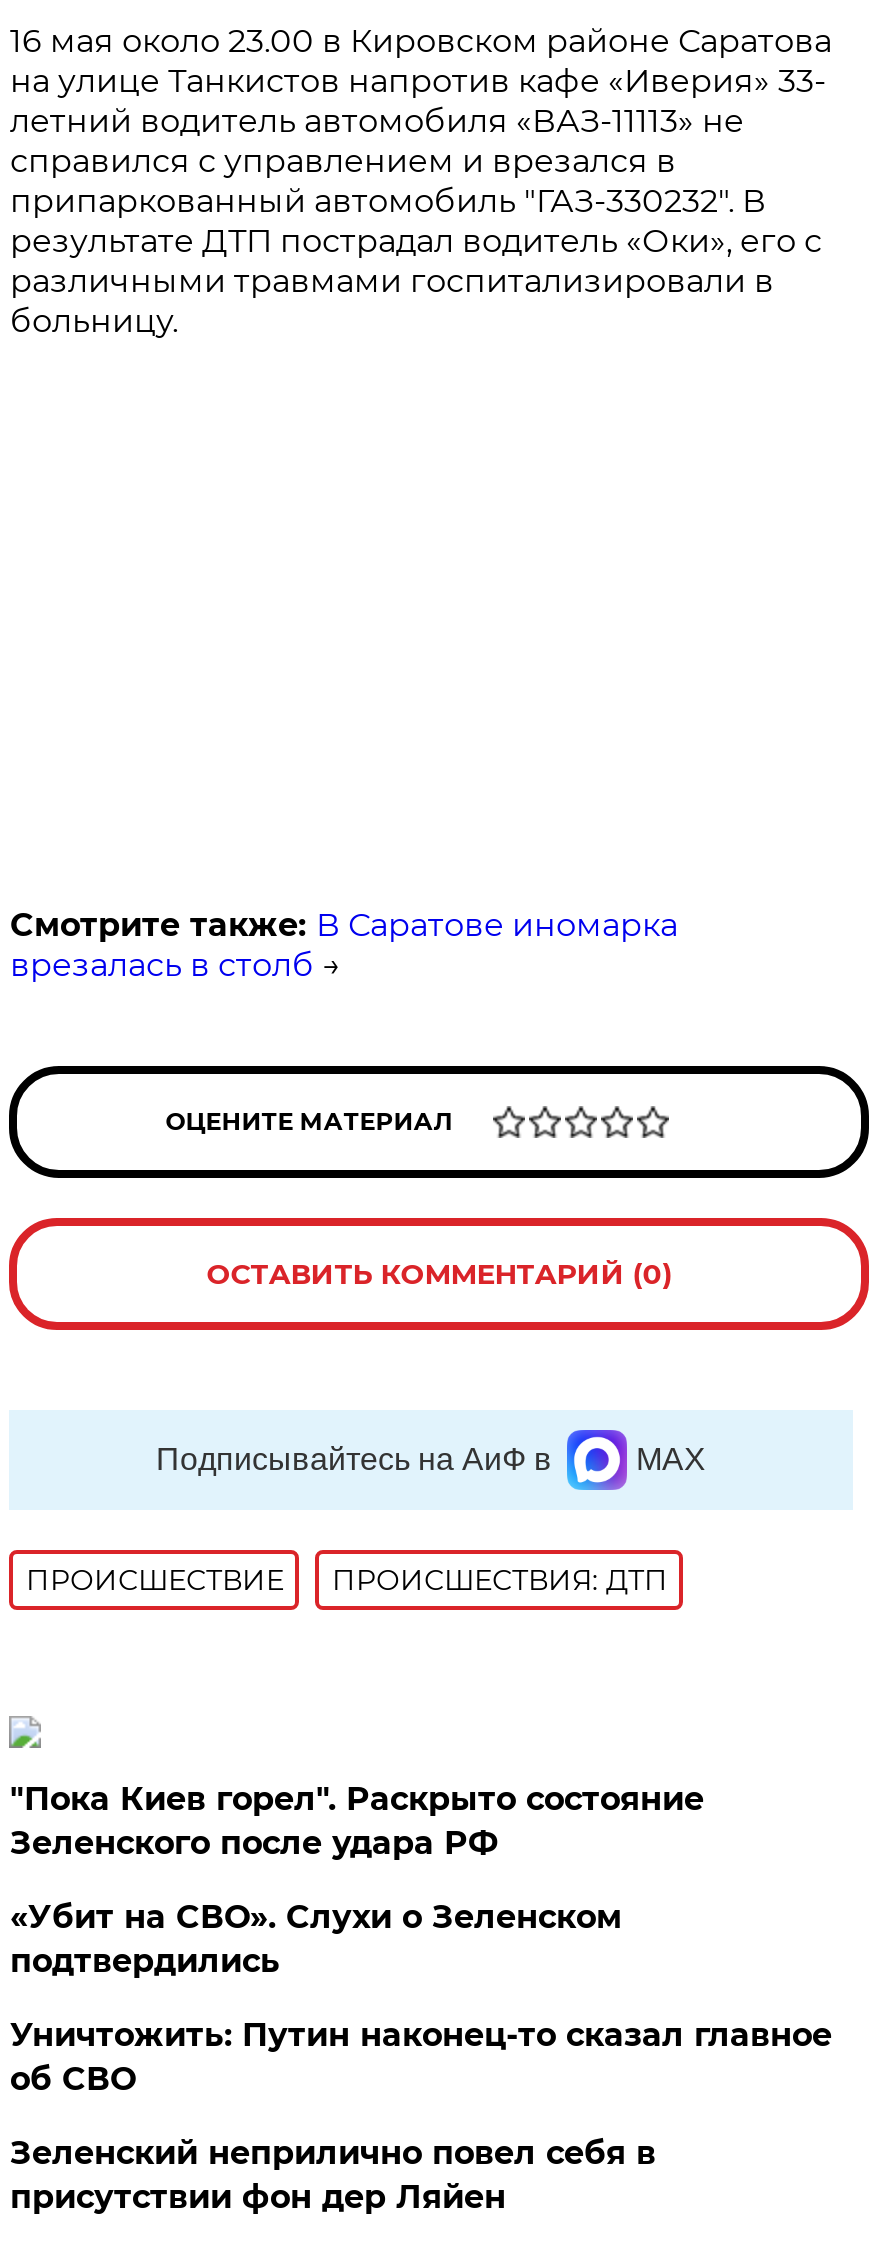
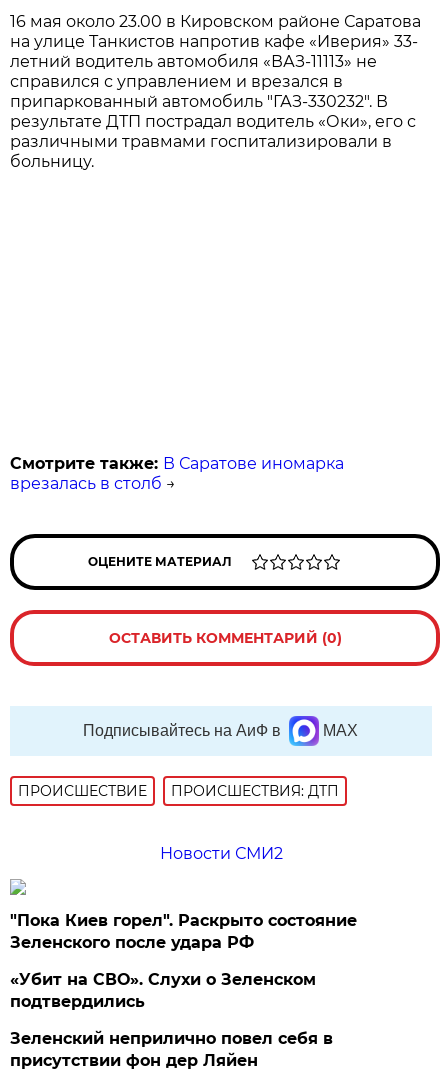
none -> [160,844,283,863] Новости СМИ2
moved [10,1779,704,1979] -> [10,911,357,1011]: "Пока Киев горел". Раскрыто состояние | Зеленского после удара РФ | «Убит на СВО». Слухи о Зеленском | подтвердились
[10,2015,832,2097] Уничтожить: Путин наконец-то сказал главное | об СВО -> none

